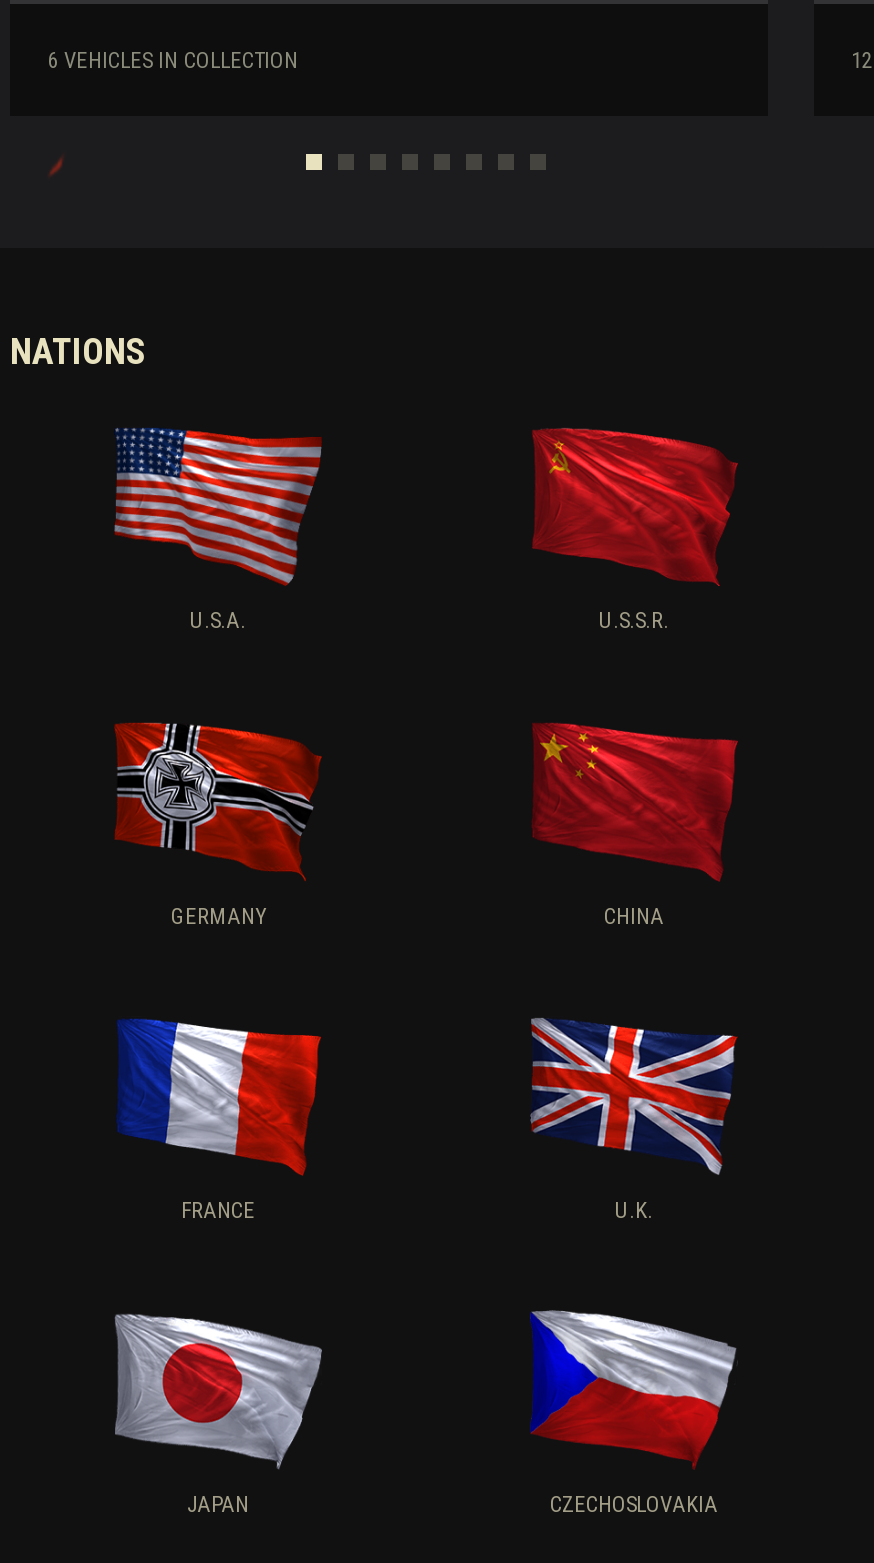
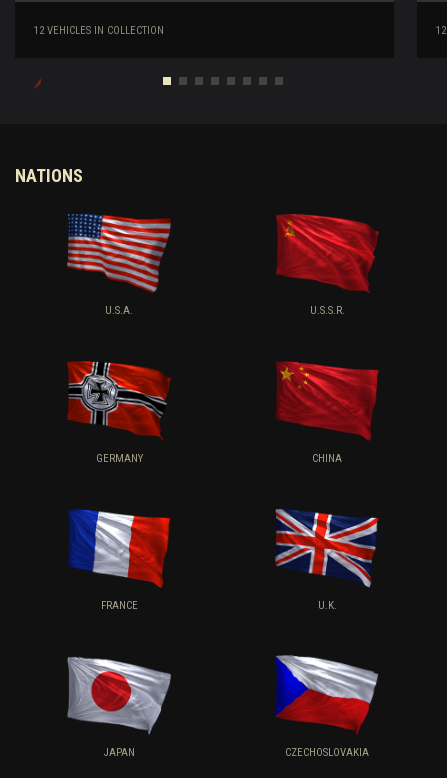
[48,47,298,73] 6 VEHICLES IN COLLECTION -> [34,23,164,36] 12 VEHICLES IN COLLECTION

